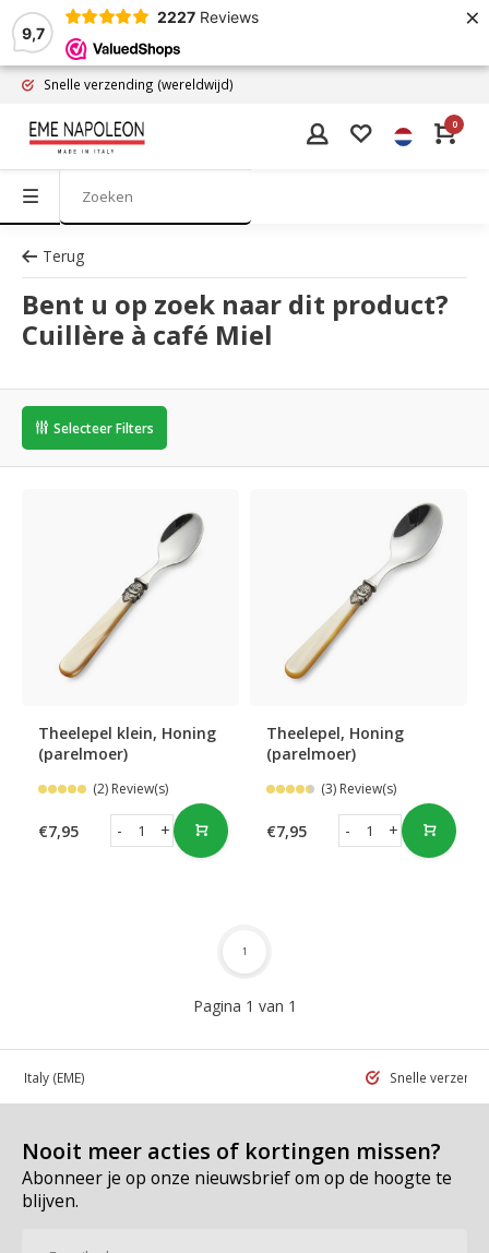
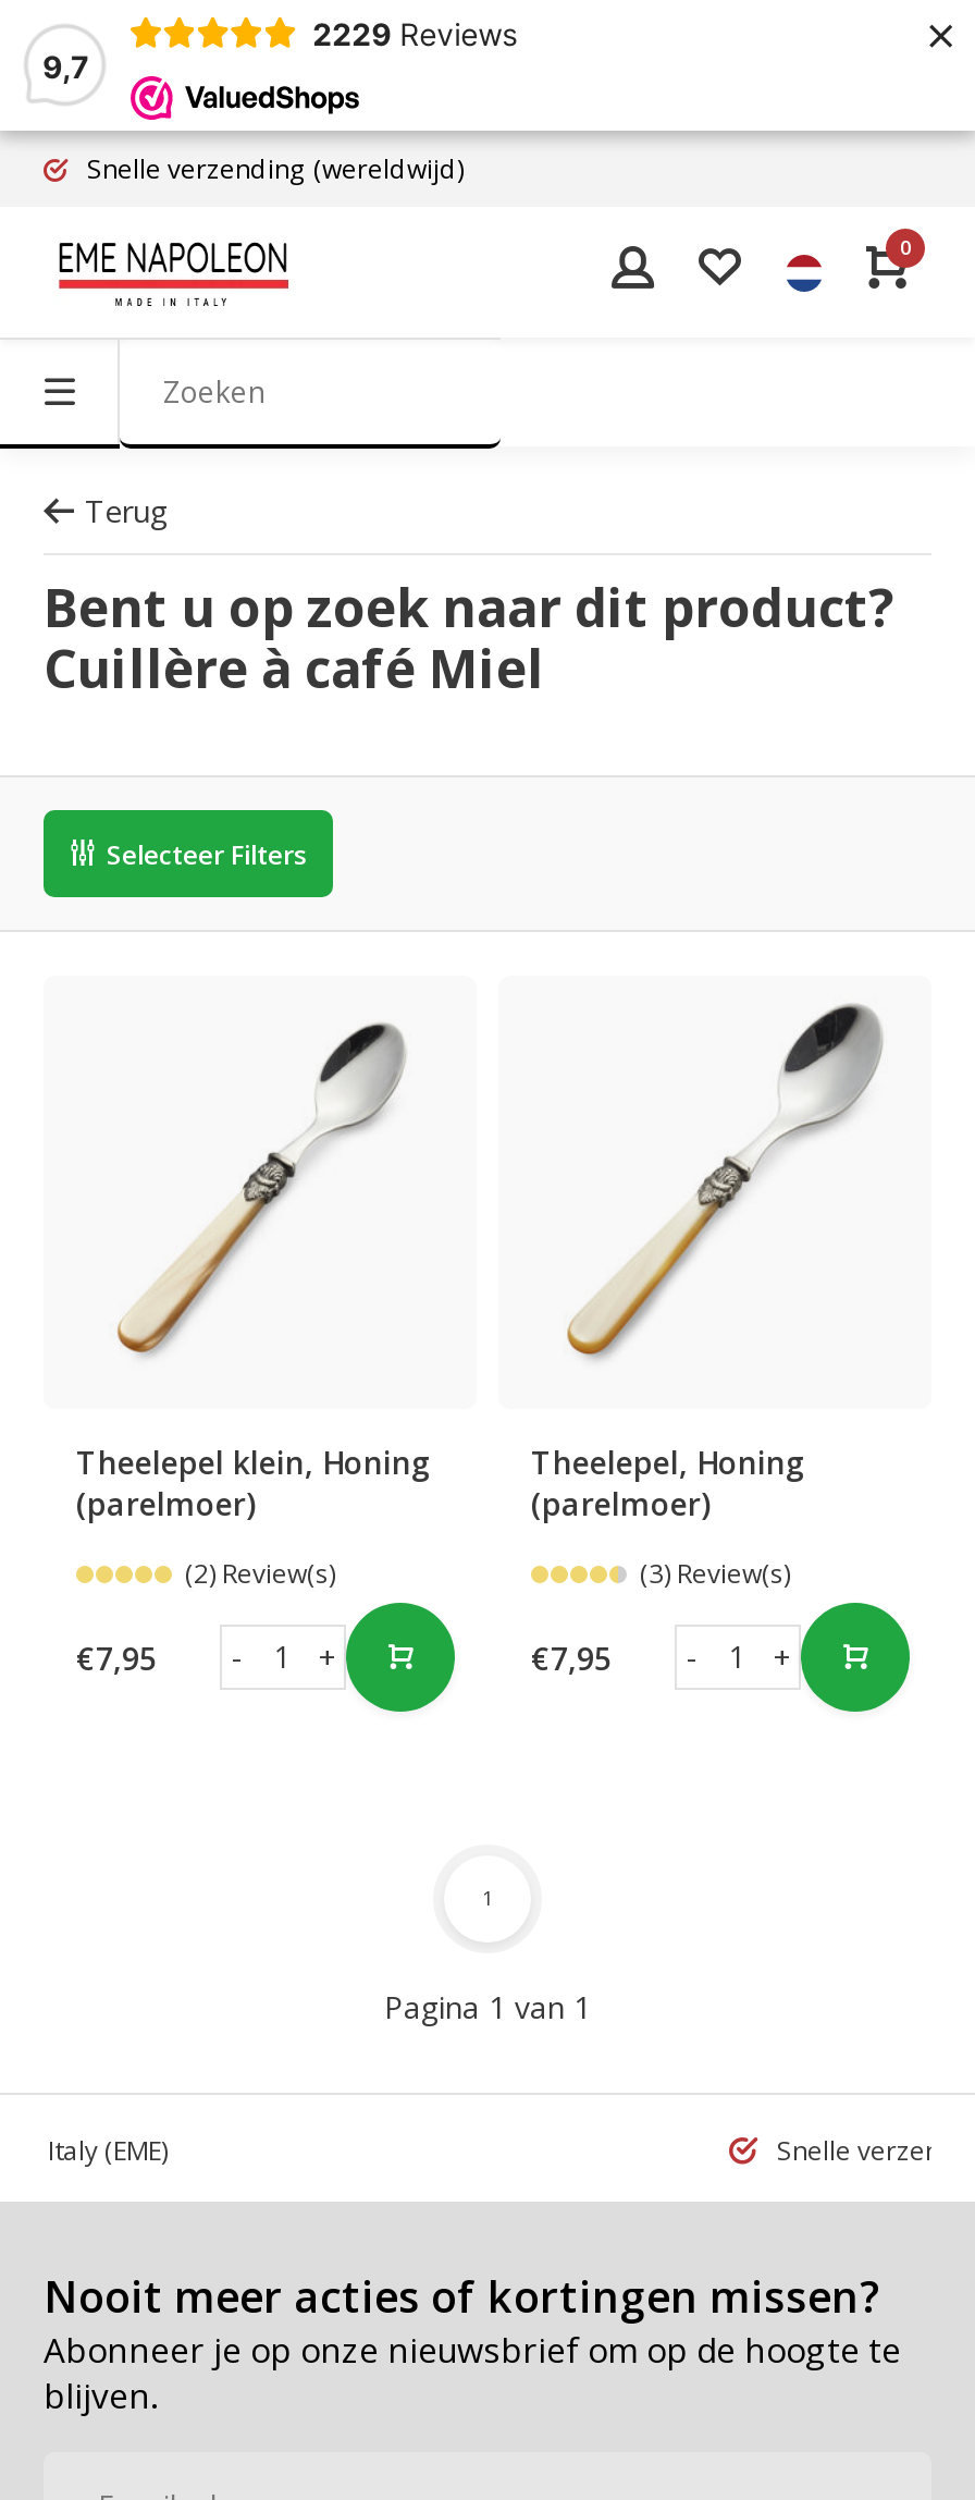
[157,7,258,26] 2227 Reviews -> [313,14,517,51] 2229 Reviews

